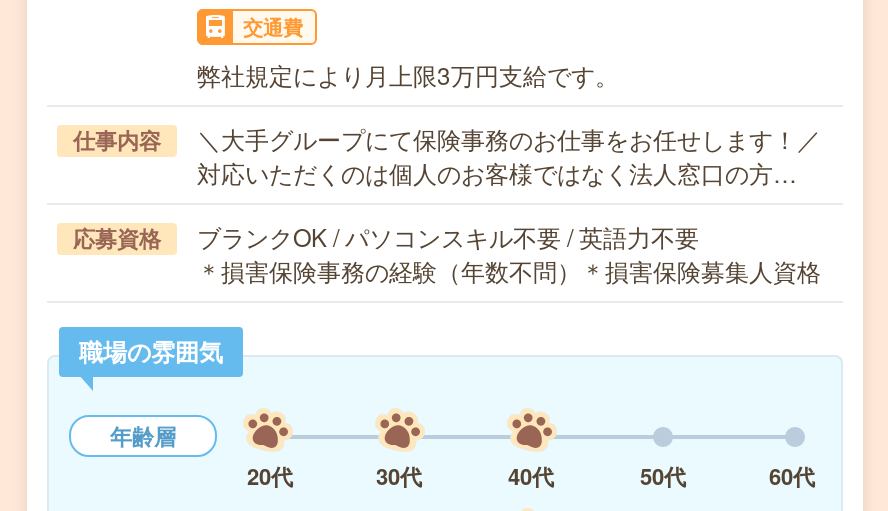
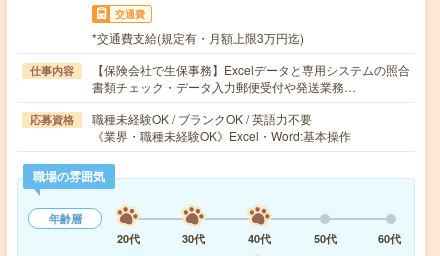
[197,57,619,91] 弊社規定により月上限3万円支給です。 -> [92,29,304,46] *交通費支給(規定有・月額上限3万円迄)
[197,121,821,189] ＼大手グループにて保険事務のお仕事をお任せします！／ | 対応いただくのは個人のお客様ではなく法人窓口の方… -> [92,61,410,95] 【保険会社で生保事務】Excelデータと専用システムの照合 | 書類チェック・データ入力郵便受付や発送業務…
[197,219,821,287] ブランクOK / パソコンスキル不要 / 英語力不要 | ＊損害保険事務の経験（年数不問）＊損害保険募集人資格 -> [92,110,351,144] 職種未経験OK / ブランクOK / 英語力不要 | 《業界・職種未経験OK》Excel・Word:基本操作

